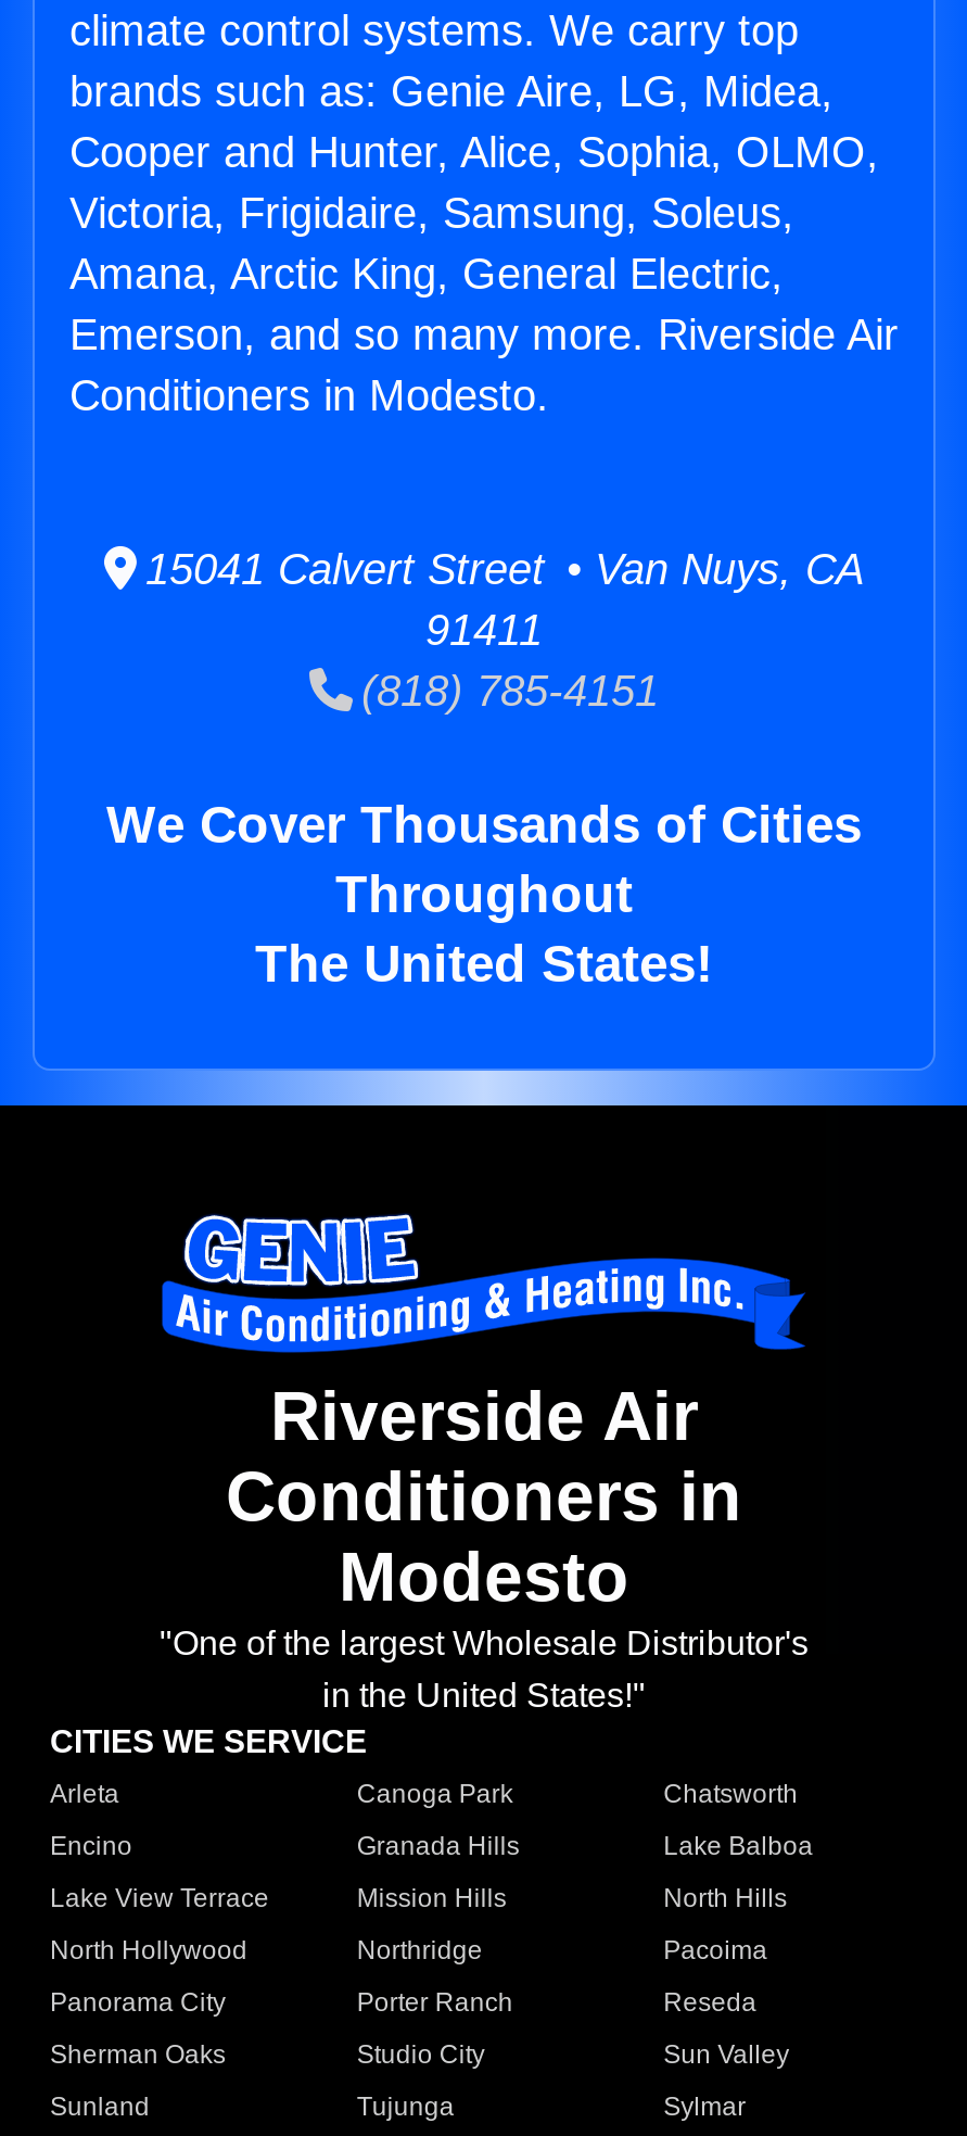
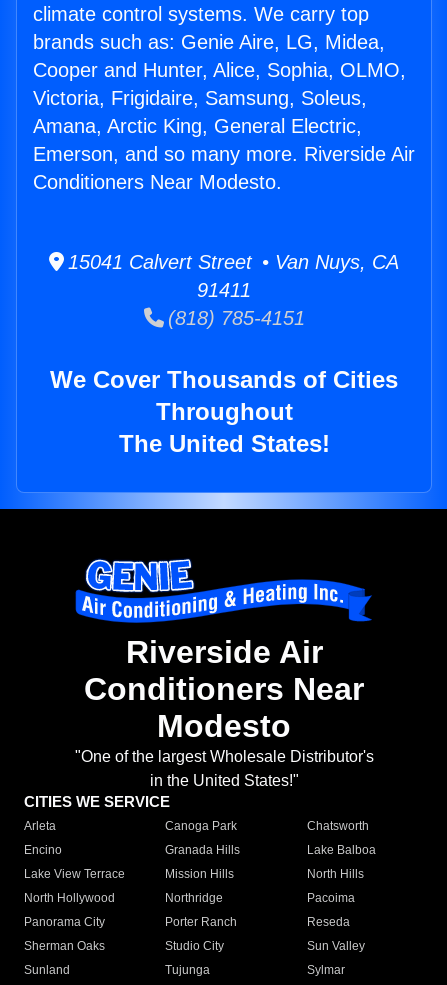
[69,372,549,419] Conditioners in Modesto. -> [33,171,282,193] Conditioners Near Modesto.
[226,1458,742,1536] Conditioners in -> [84,671,364,707] Conditioners Near

